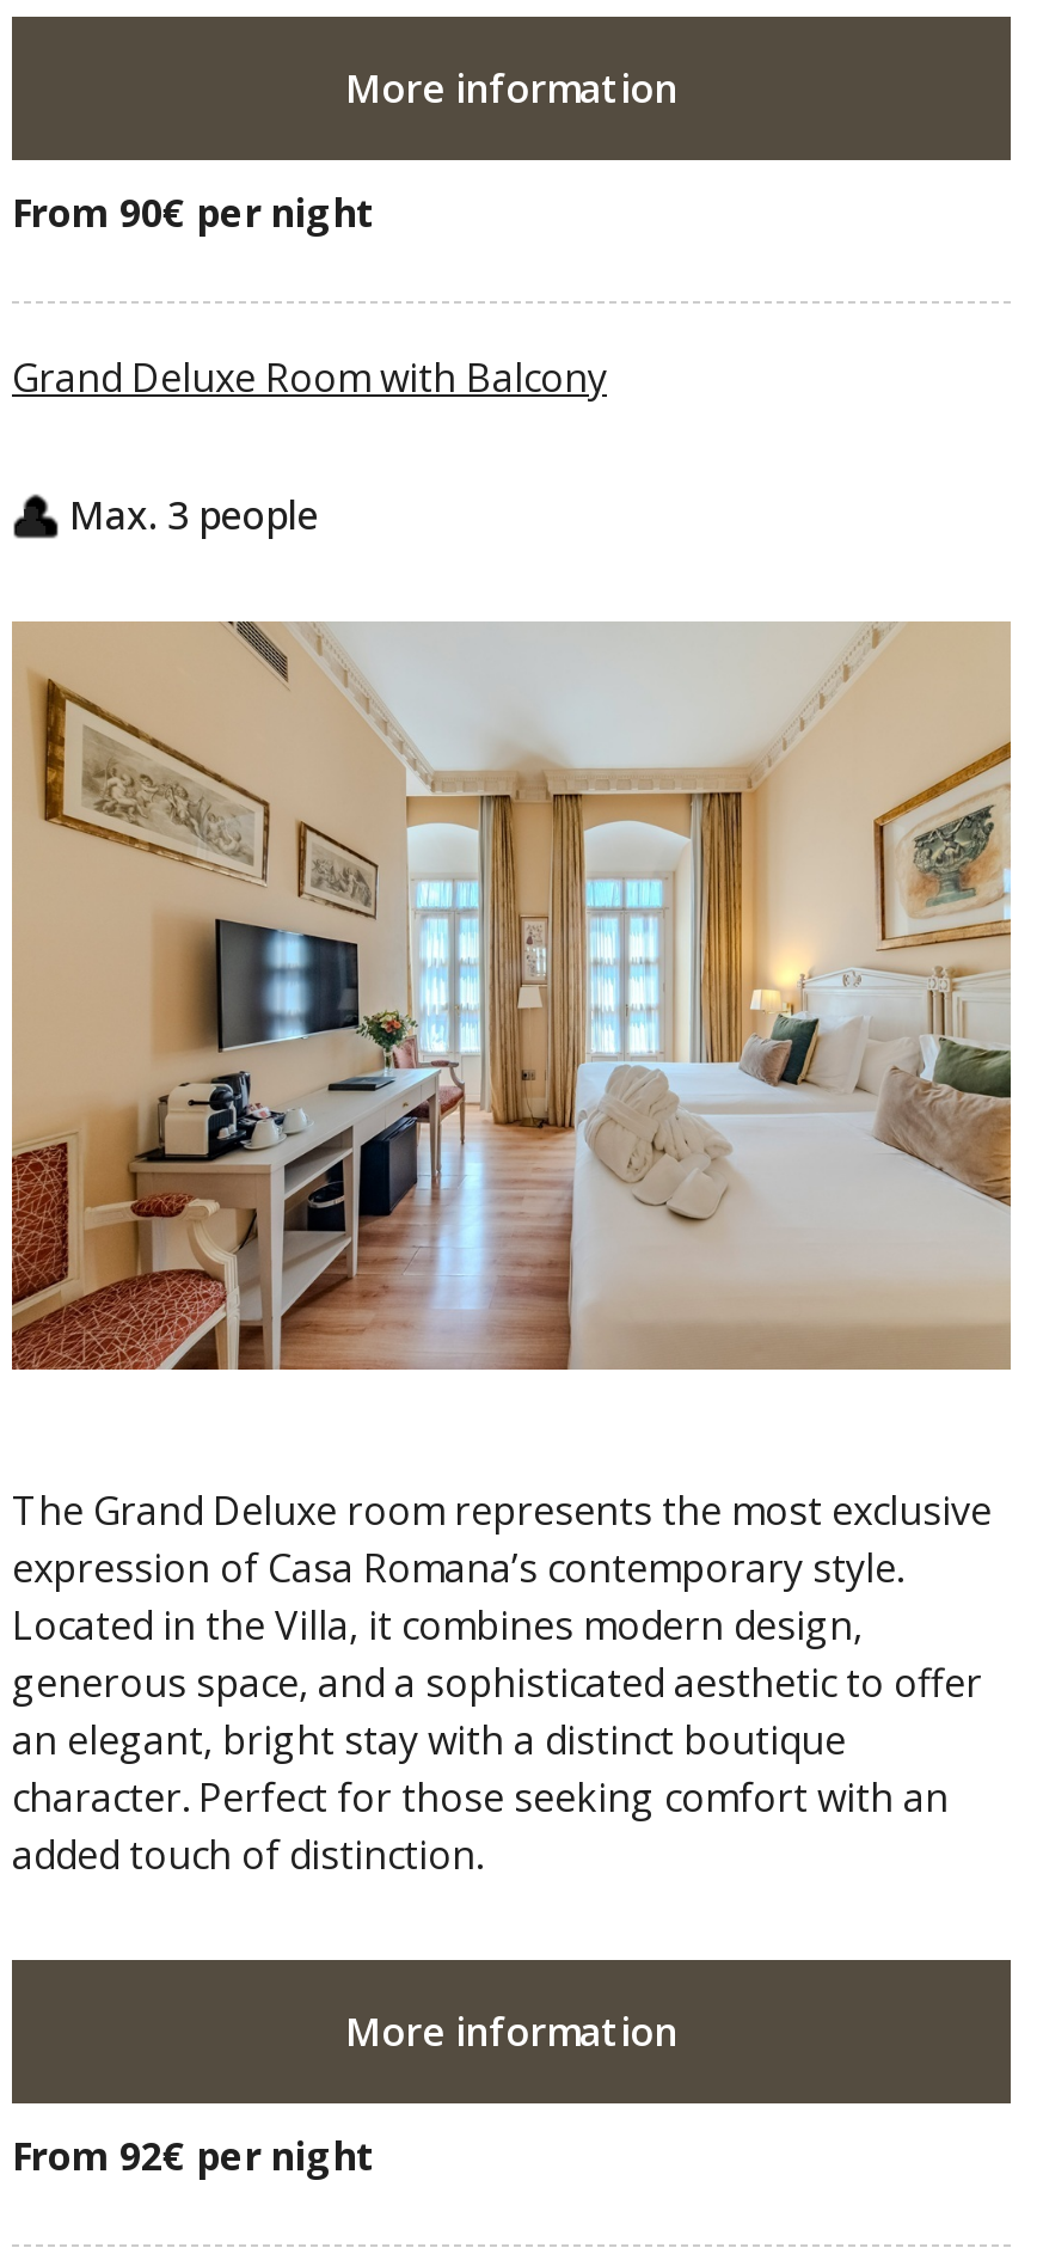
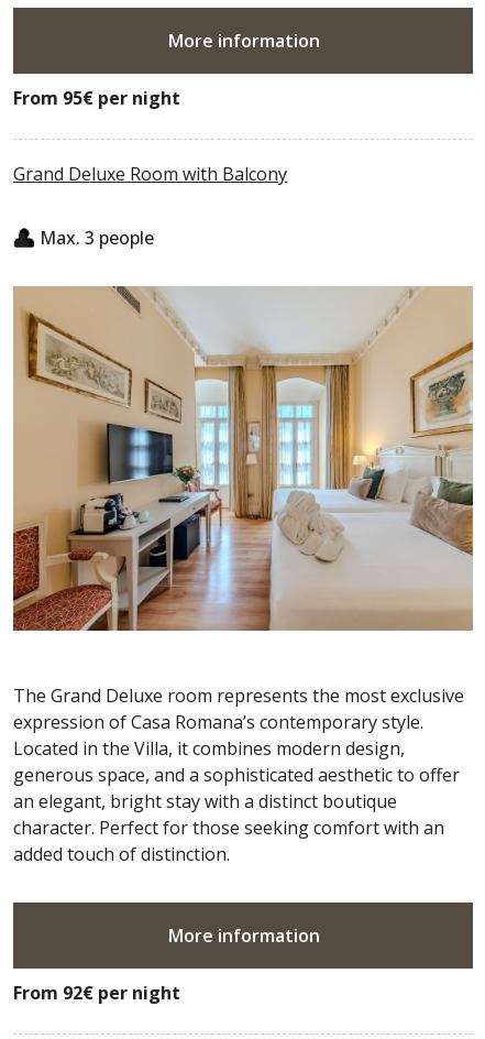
[12,186,375,239] From 90€per night -> [13,86,180,110] From 95€per night

